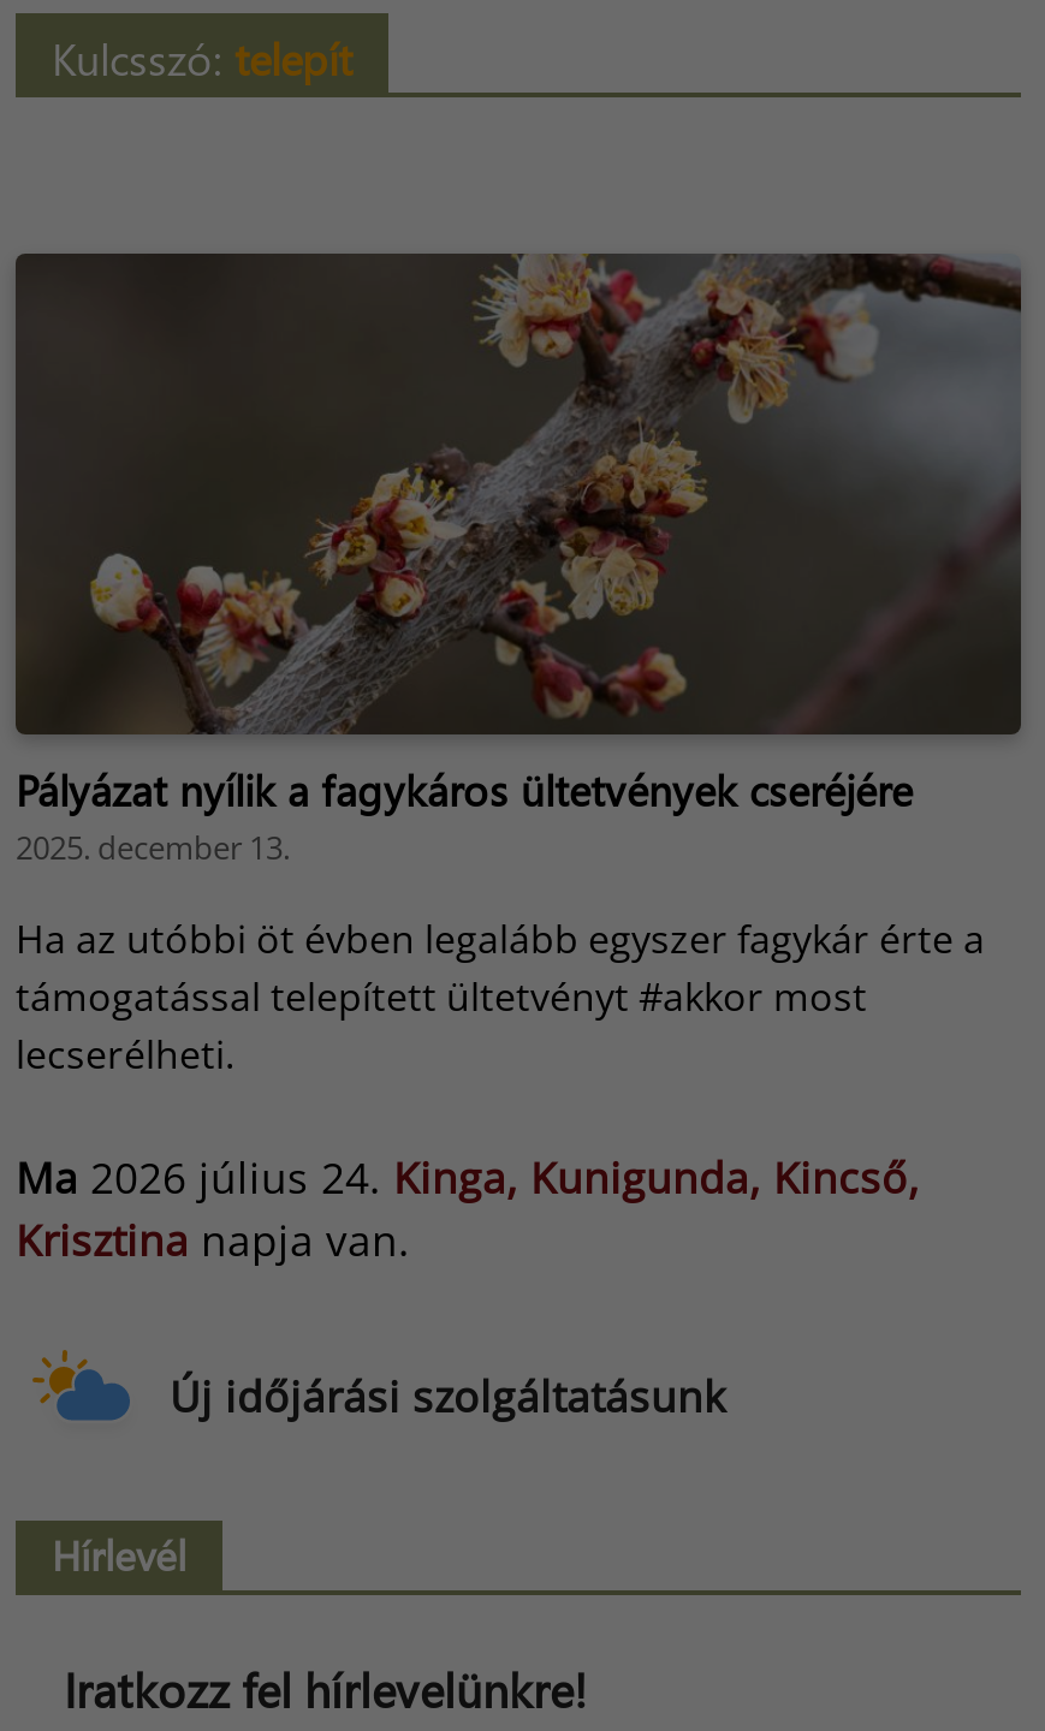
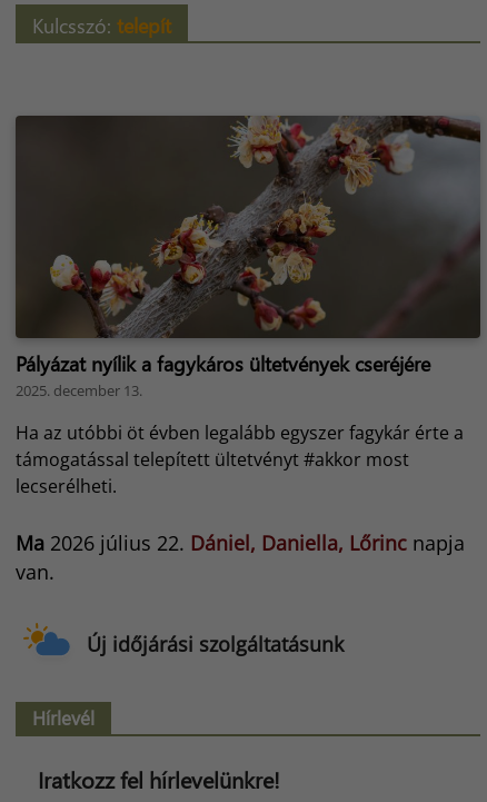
[16,1149,920,1269] Ma 2026 július 24. Kinga, Kunigunda, Kincső, | Krisztina napja van. -> [16,530,465,586] Ma 2026 július 22. Dániel, Daniella, Lőrinc napja | van.

